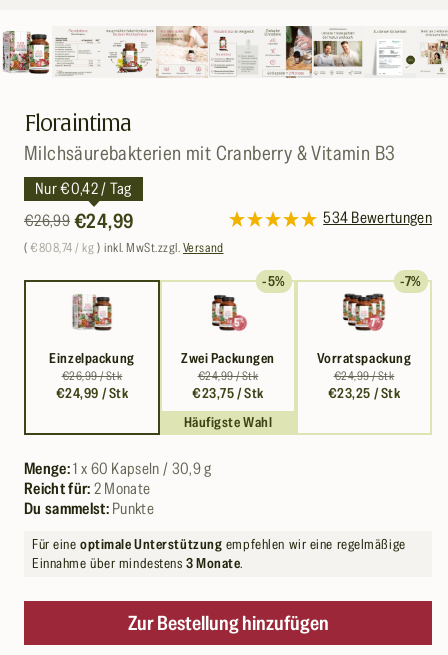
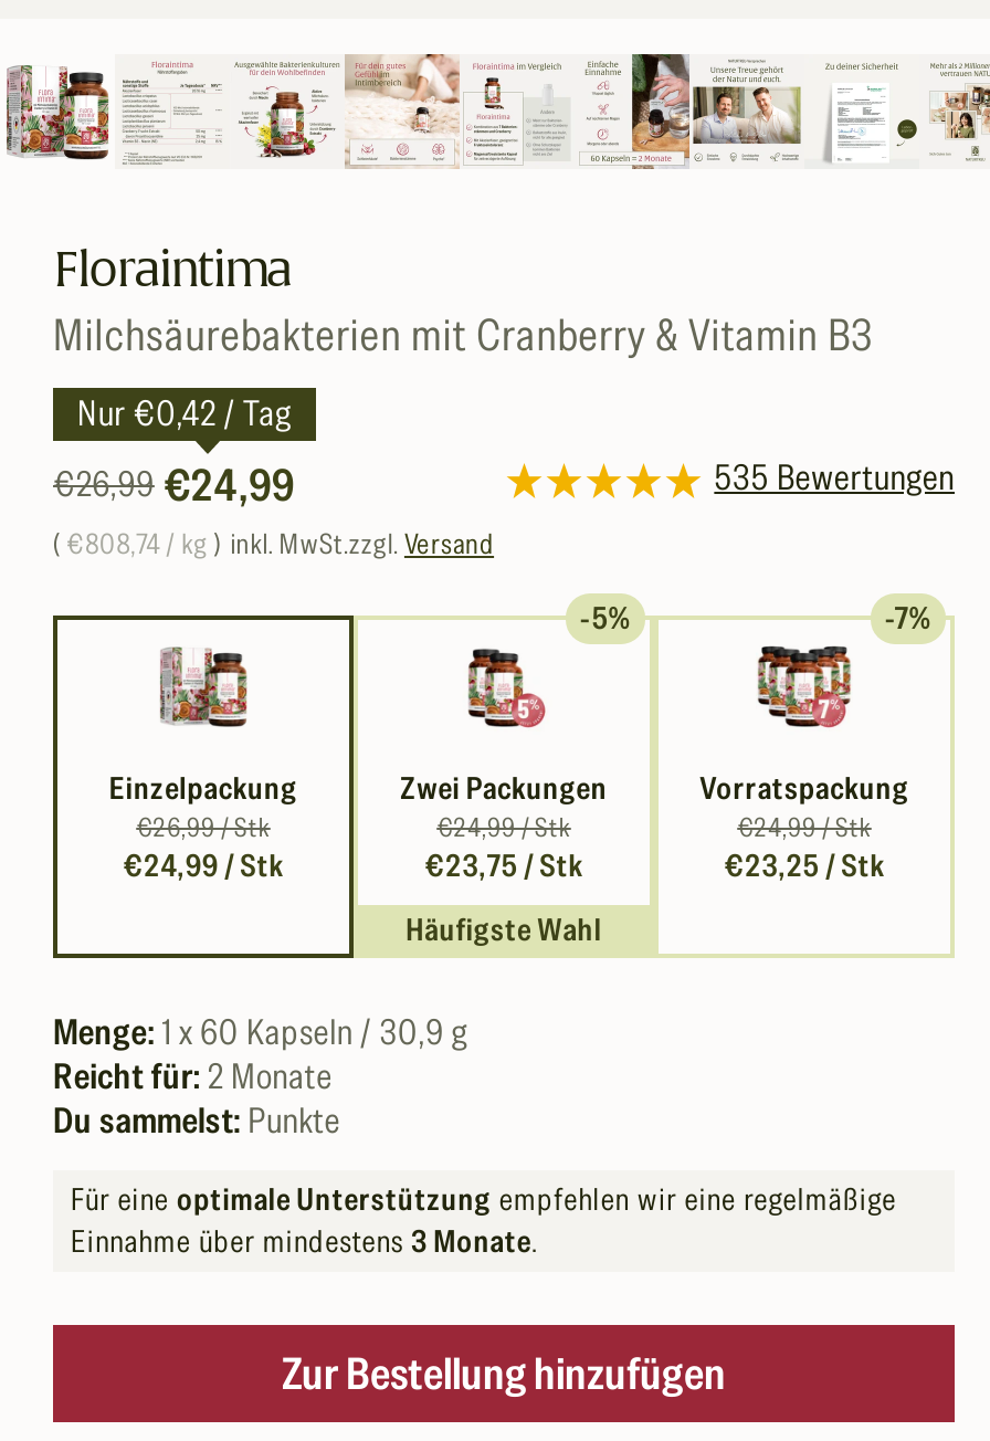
[323,207,432,228] 534 Bewertungen -> [714,454,955,501] 535 Bewertungen

